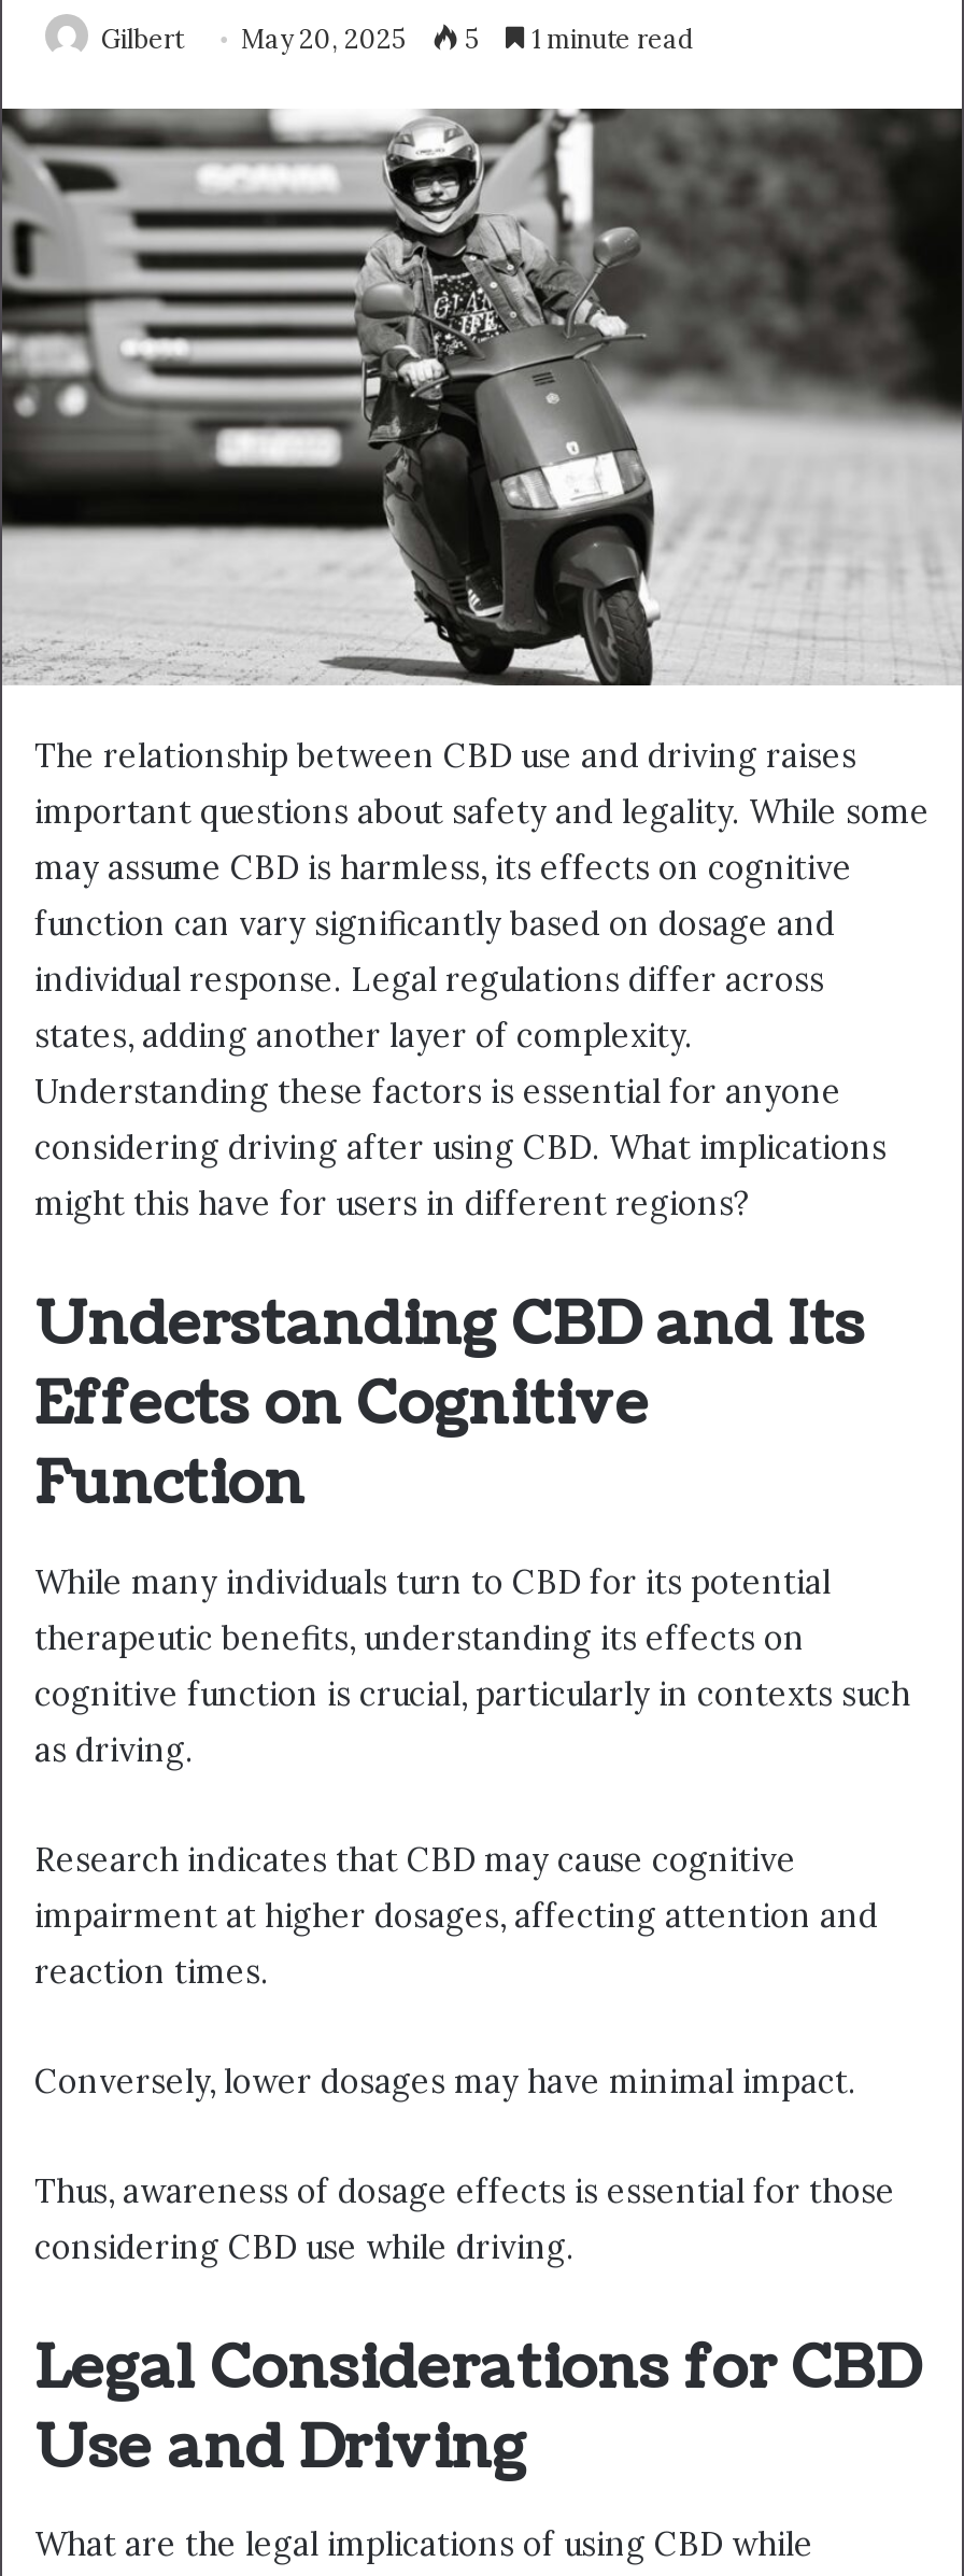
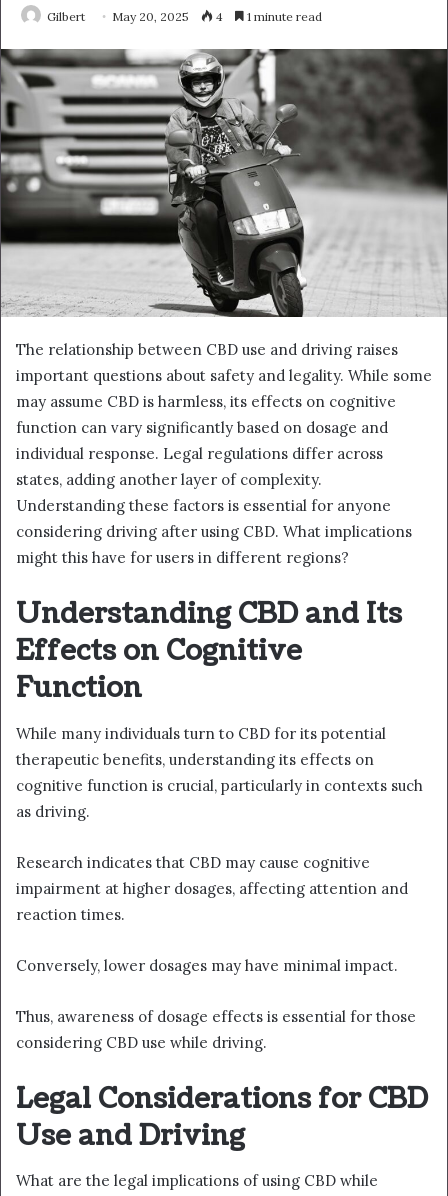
[101,22,693,54] Gilbert May 20, 2025 5 1 minute read -> [47,9,322,24] Gilbert May 20, 2025 4 1 minute read

